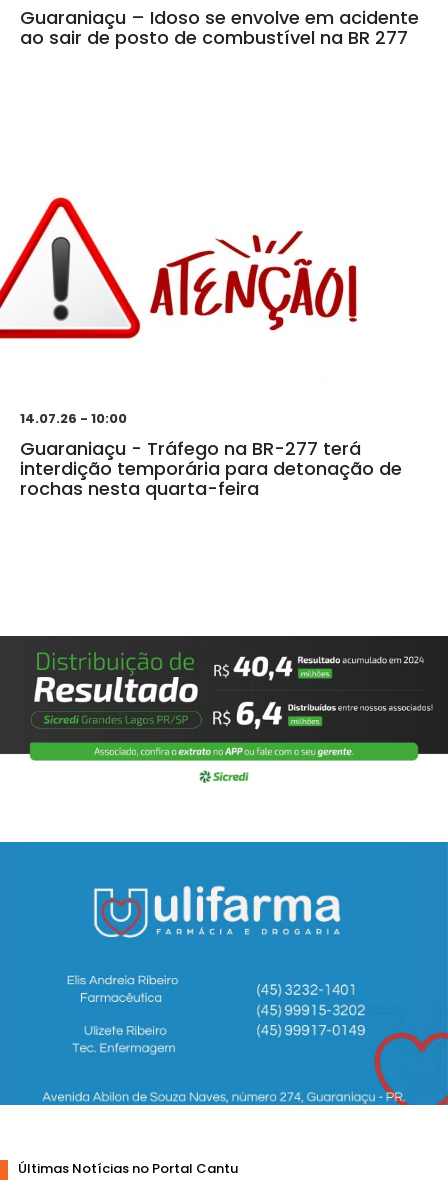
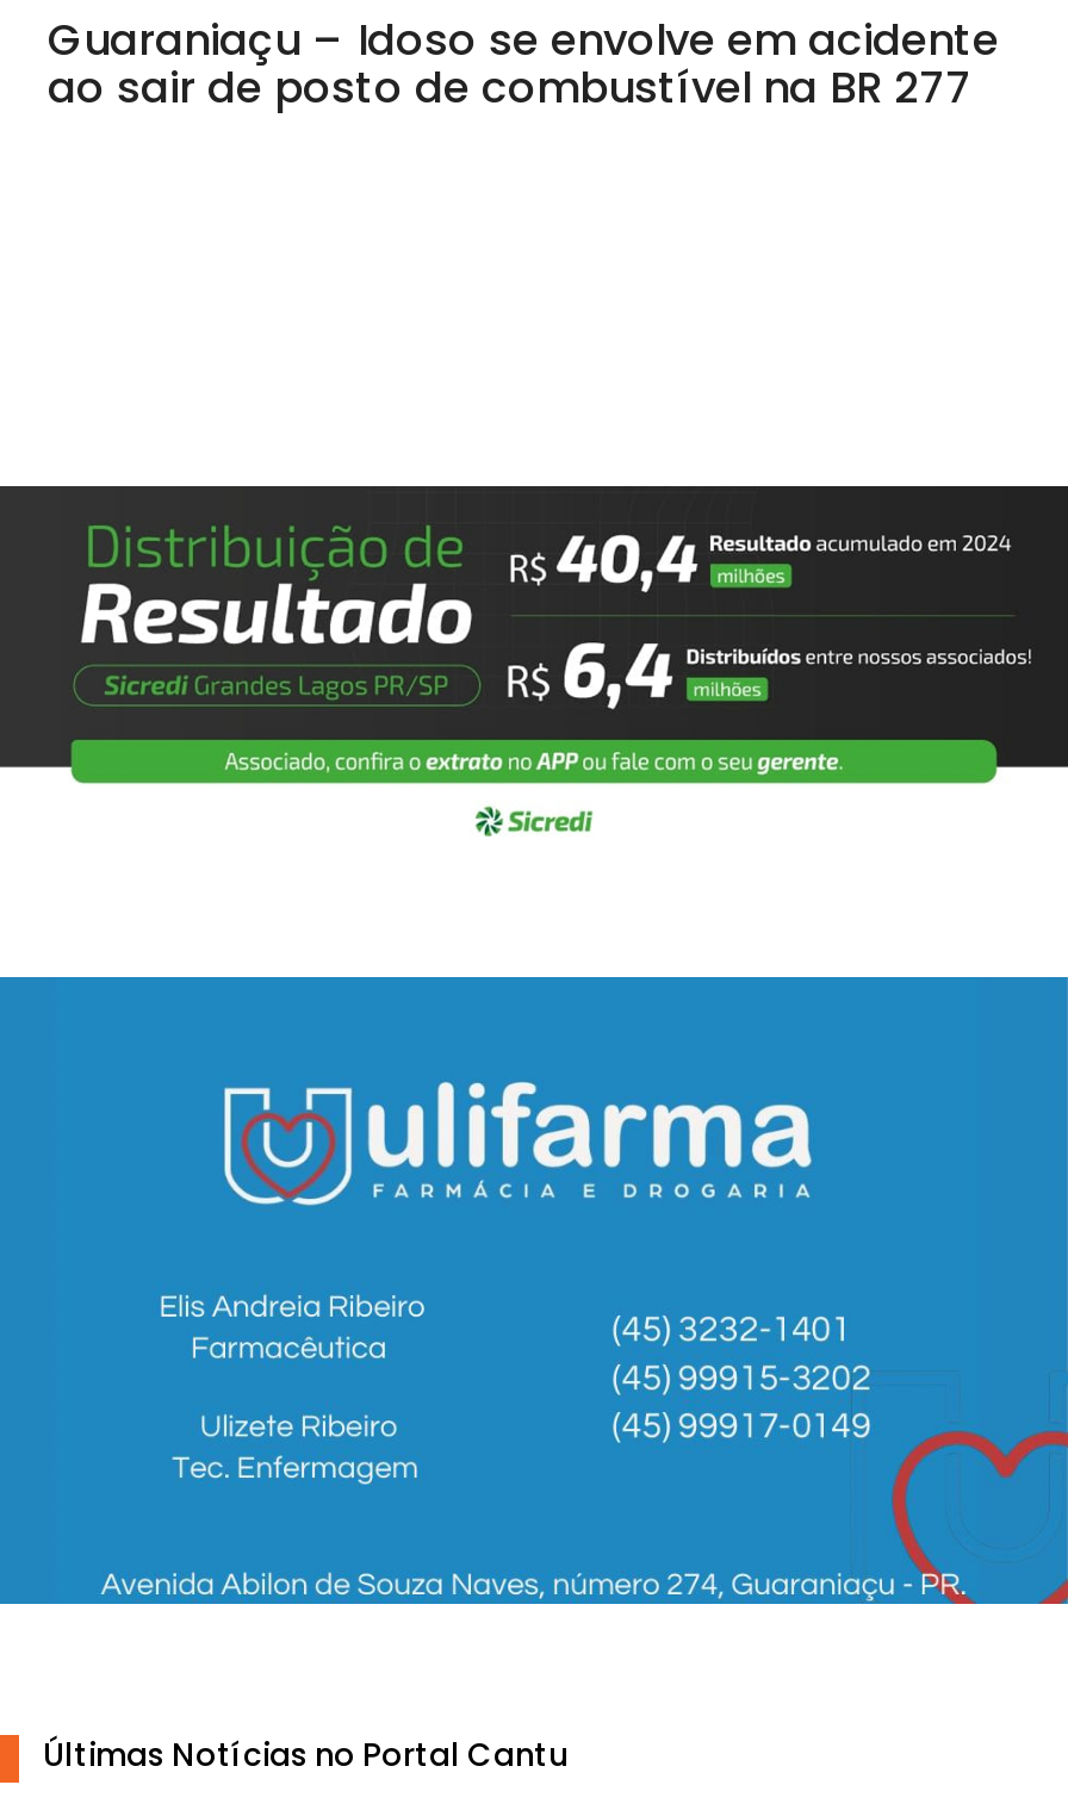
[3,196,141,340] [image] -> none
[149,230,358,331] [image] -> none
[20,409,402,501] 14.07.26 - 10:00 | Guaraniaçu - Tráfego na BR-277 terá | interdição temporária para detonação de | rochas nesta quarta-feira -> none

